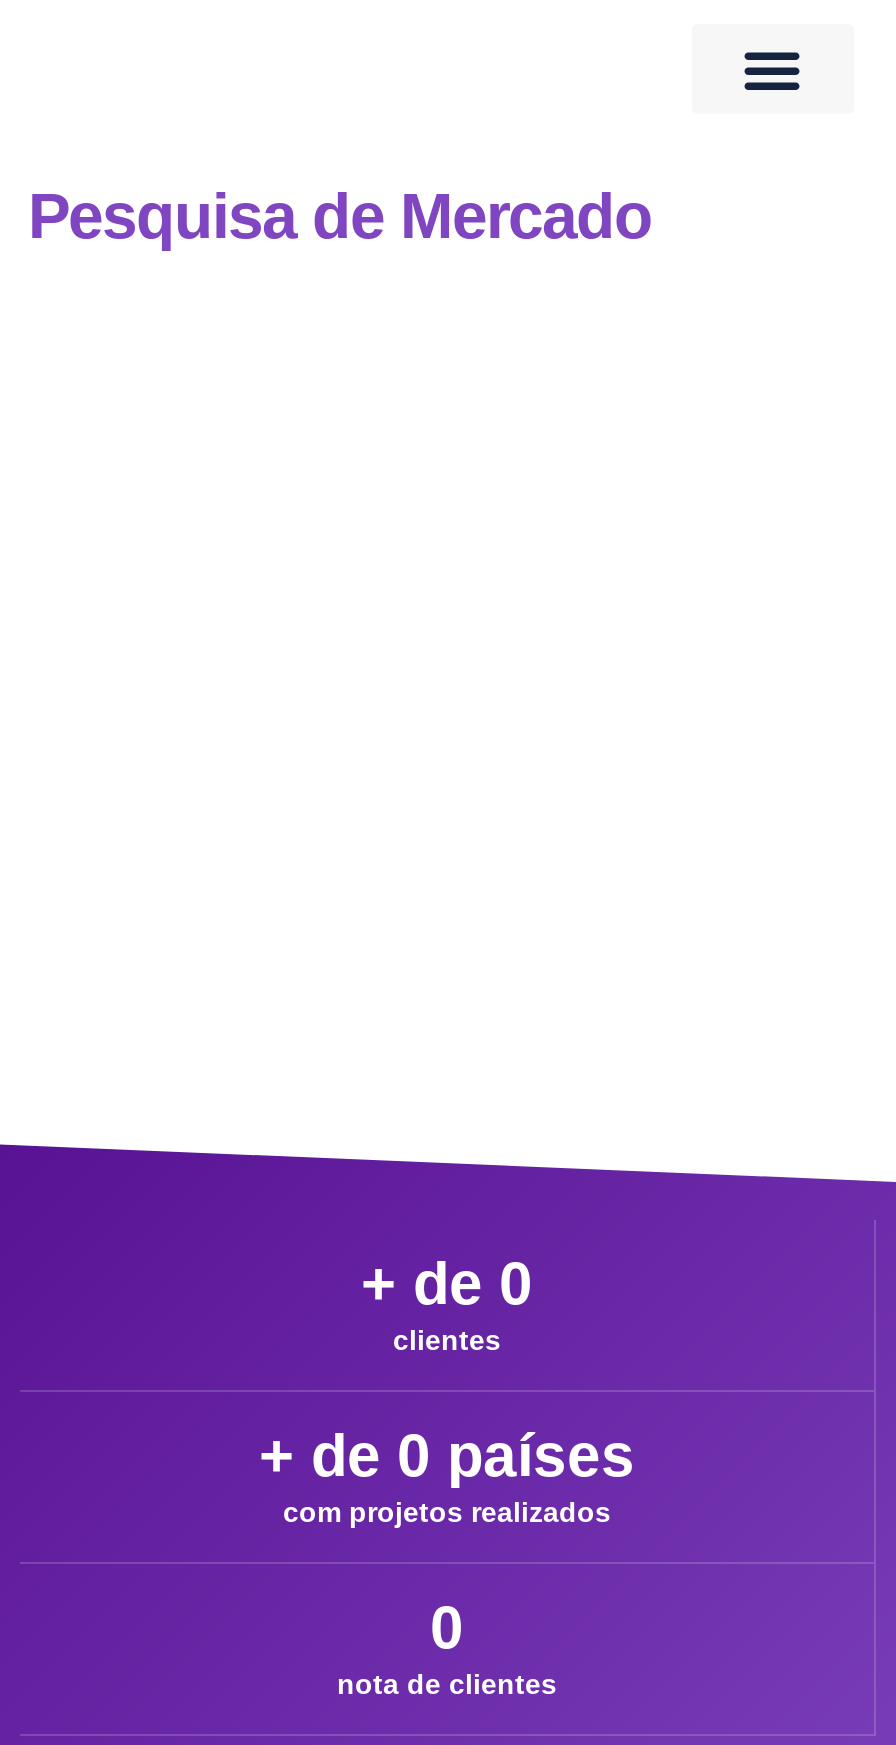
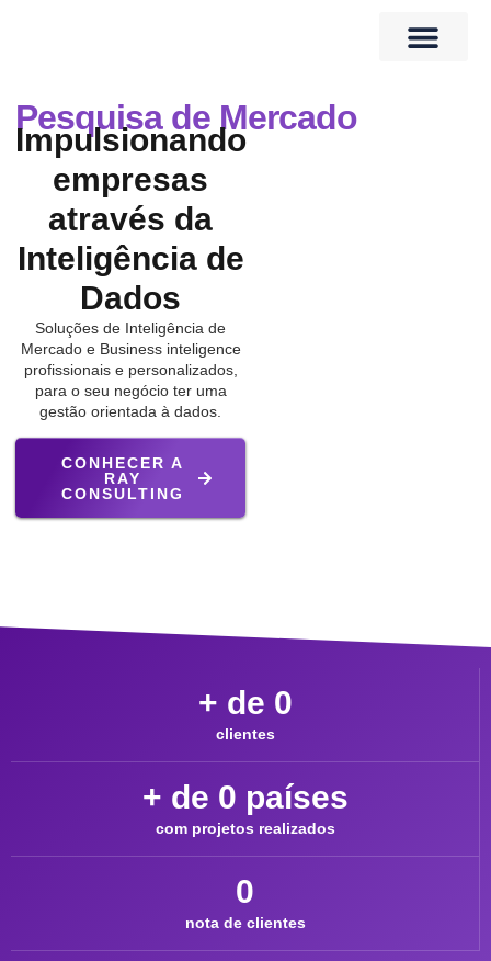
none -> [13,122,248,521] [image] | Impulsionando | empresas | através da | Inteligência de | Dados | Soluções de Inteligência de | Mercado e Business inteligence | profissionais e personalizados, | para o seu negócio ter uma | gestão orientada à dados. | CONHECER A | RAY | CONSULTING

